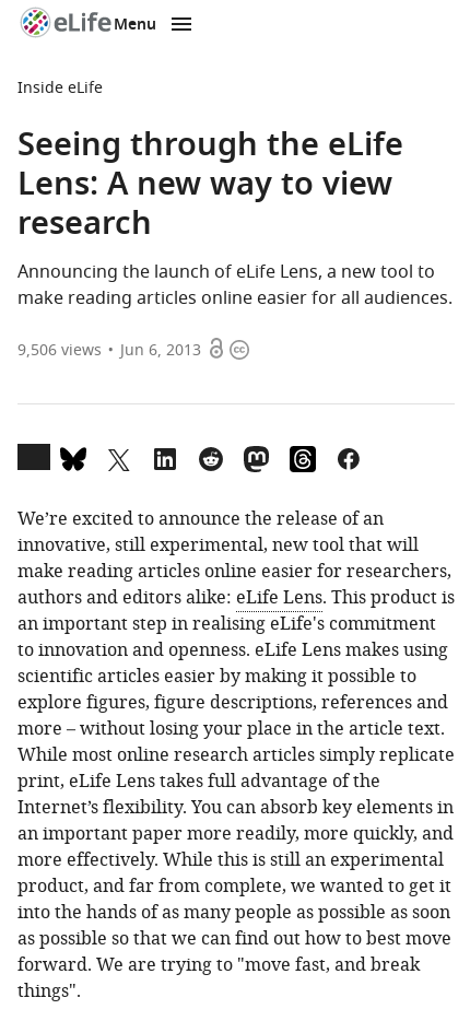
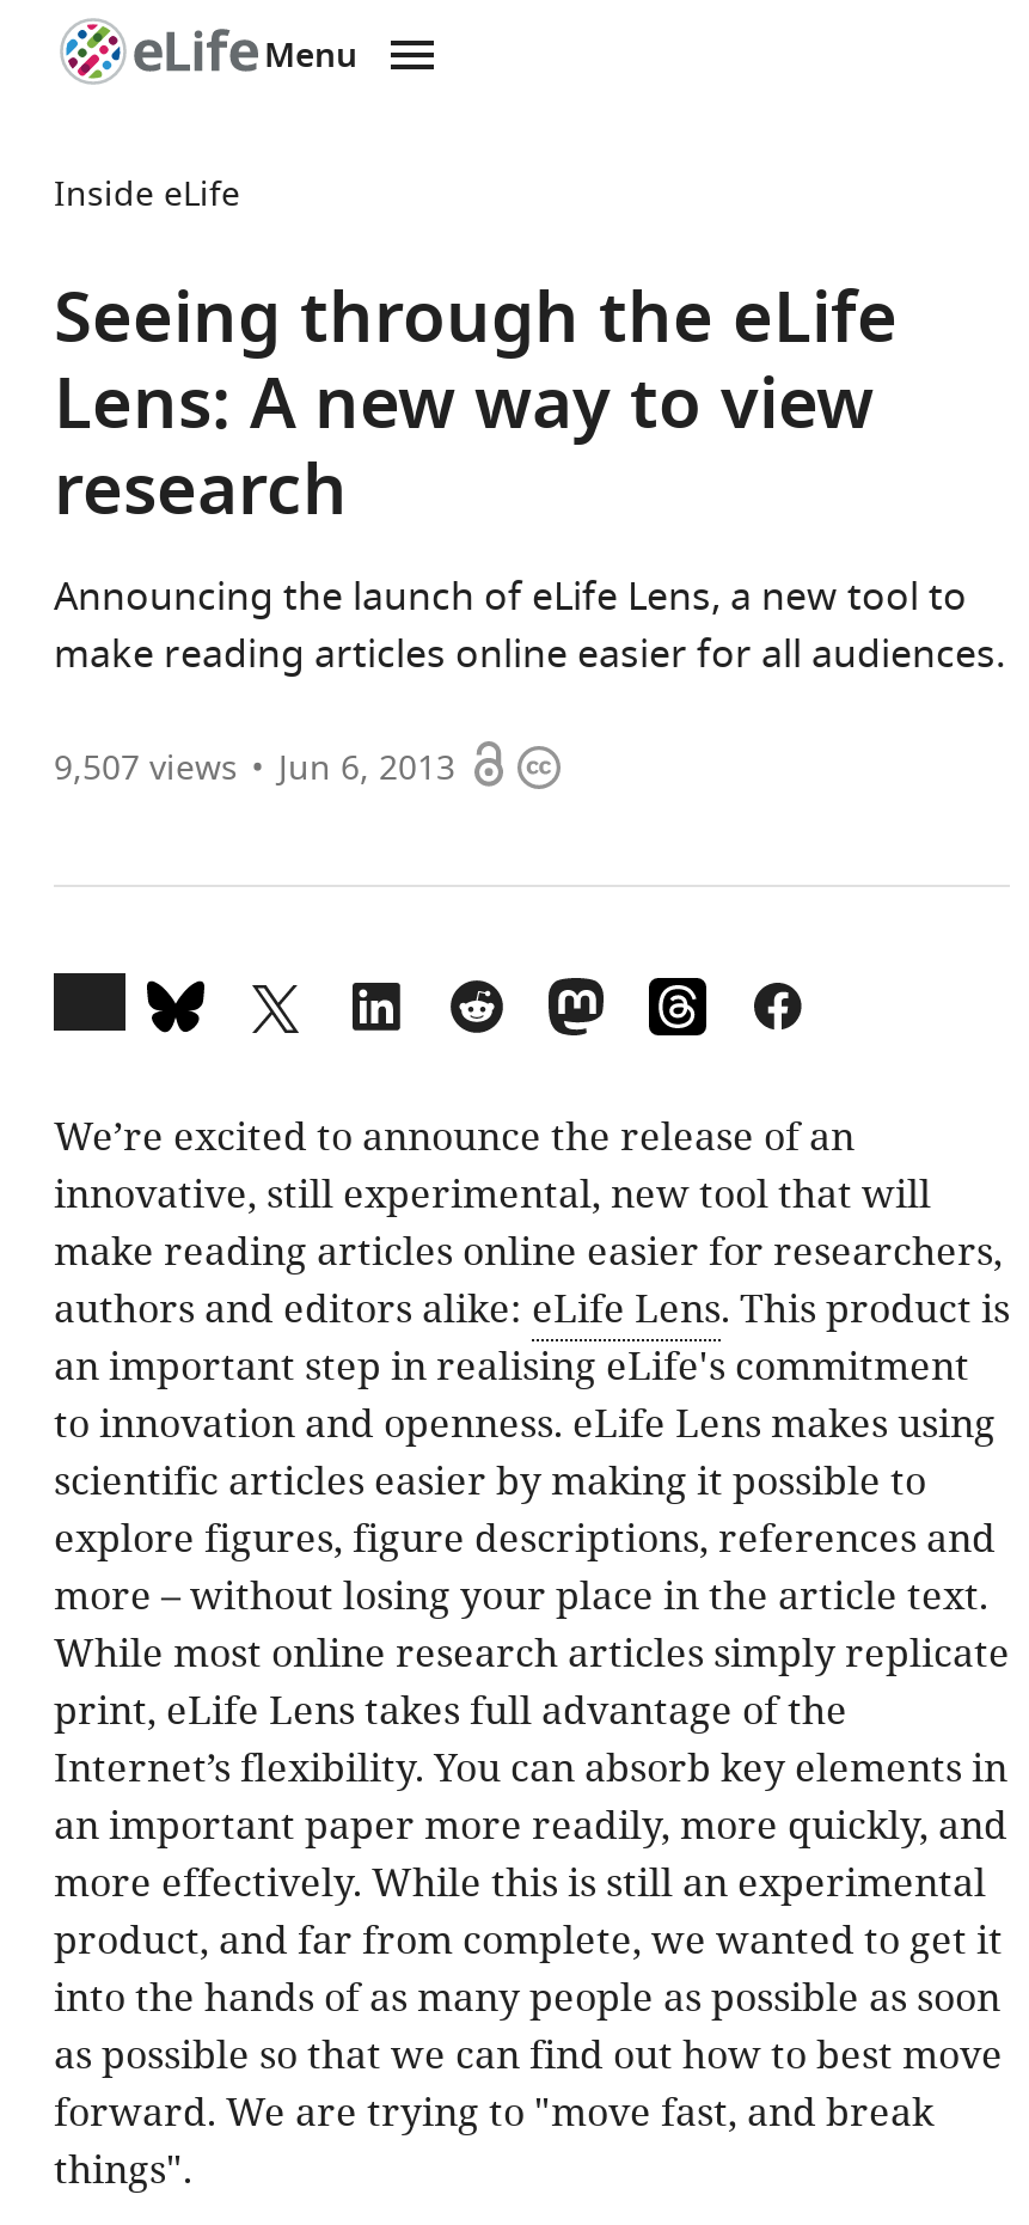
[17,339,102,362] 9,506 views -> [54,744,238,794] 9,507 views

